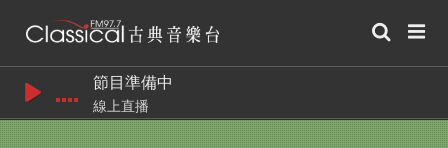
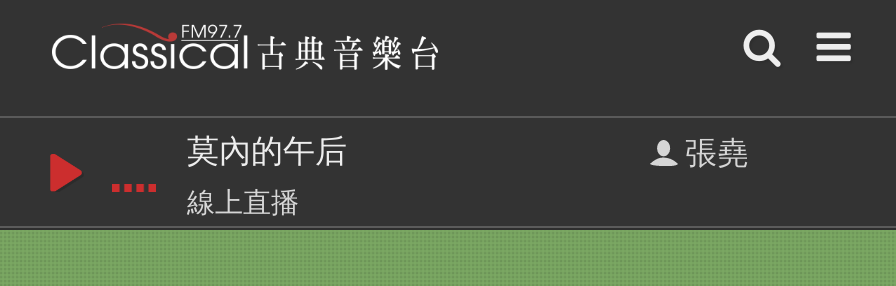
[93,73,173,90] 節目準備中 -> [187,134,749,169] 莫內的午后 | 張堯

